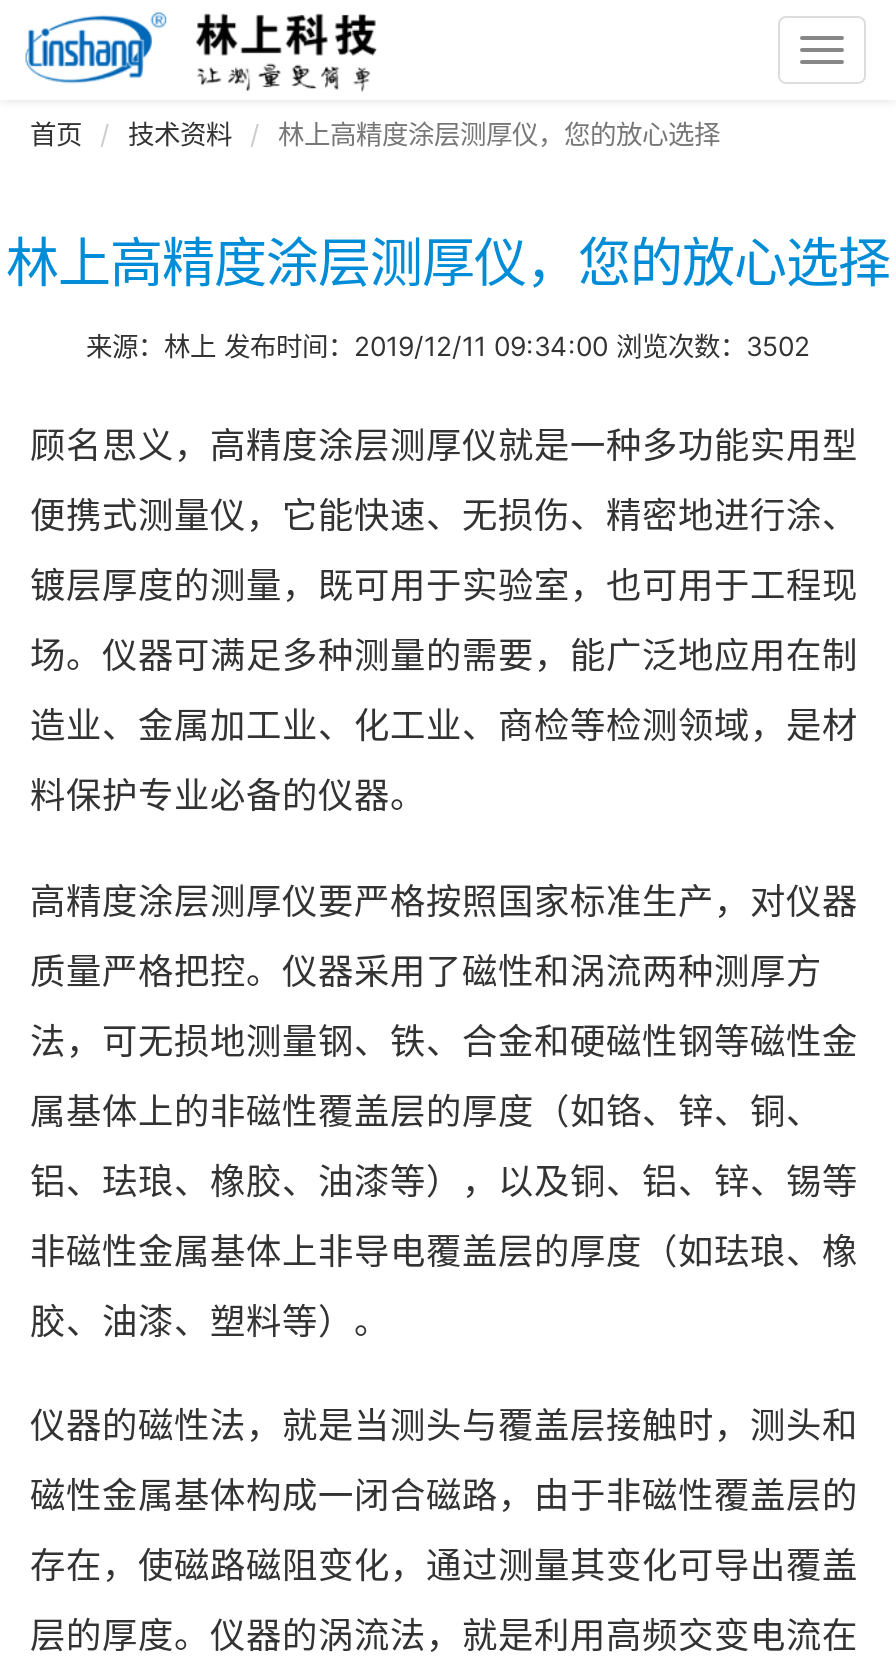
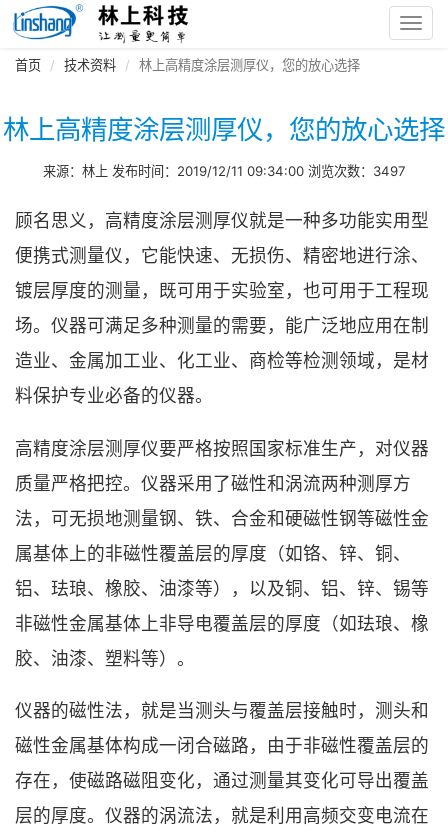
[86,330,810,362] 来源：林上 发布时间：2019/12/11 09:34:00 浏览次数：3502 -> [42,163,405,179] 来源：林上 发布时间：2019/12/11 09:34:00 浏览次数：3497

